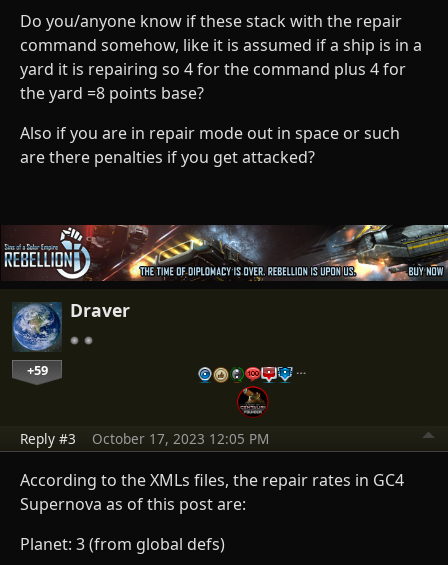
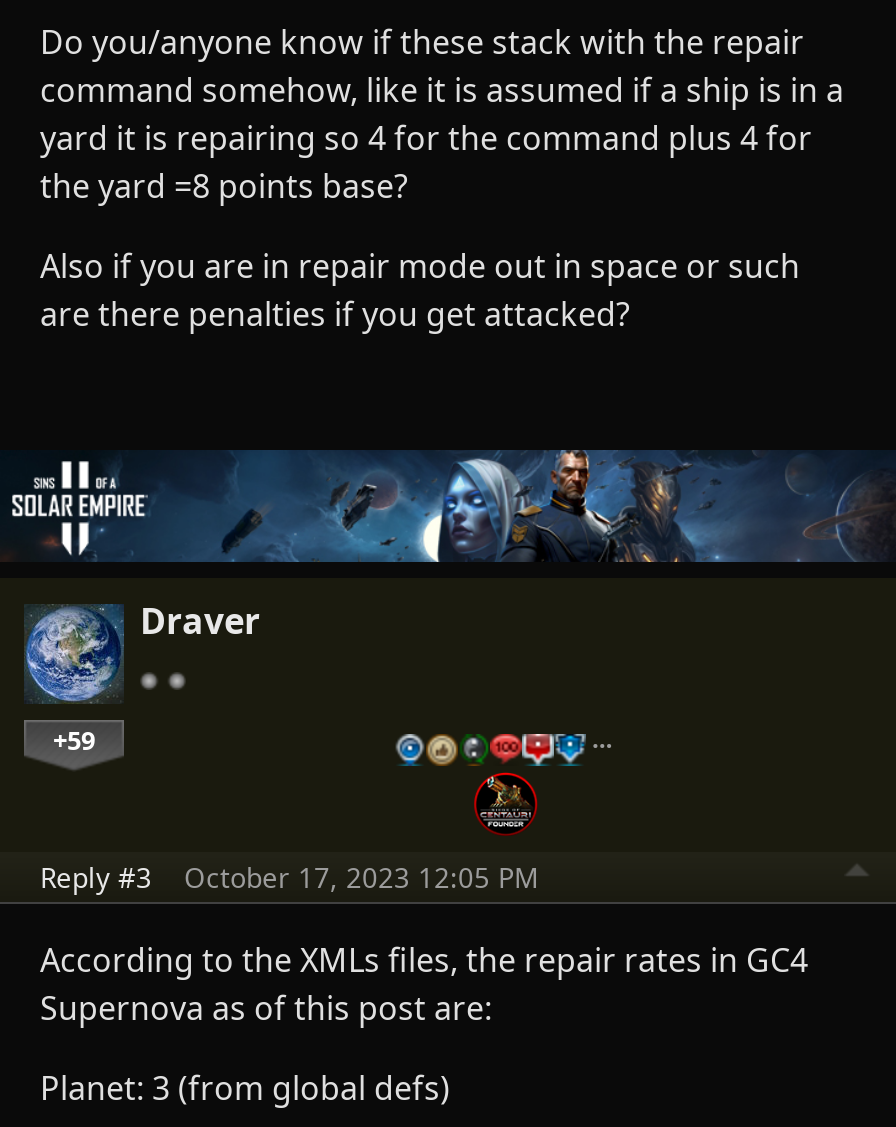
[3,224,445,282] [image] -> [6,448,890,564] [image]

